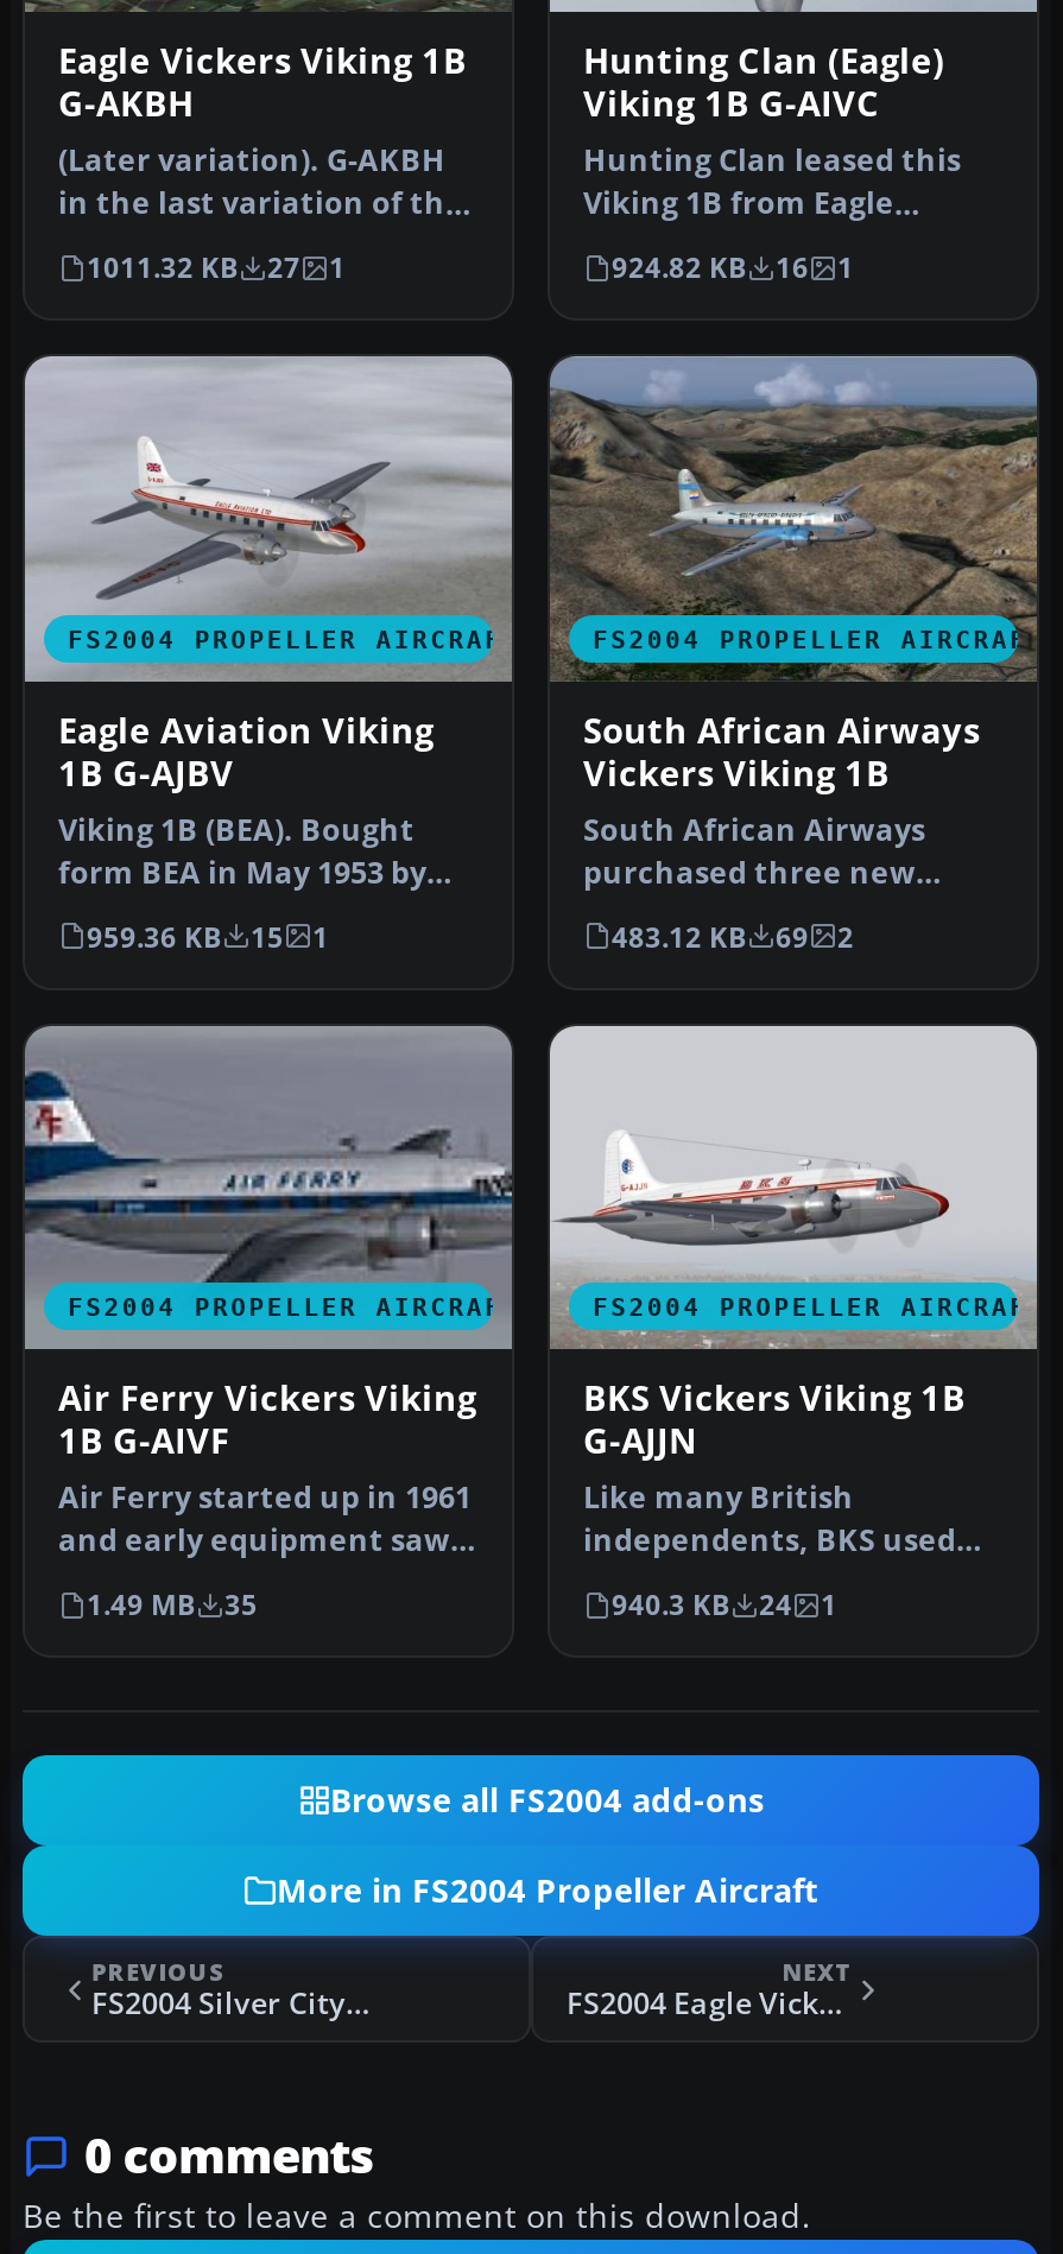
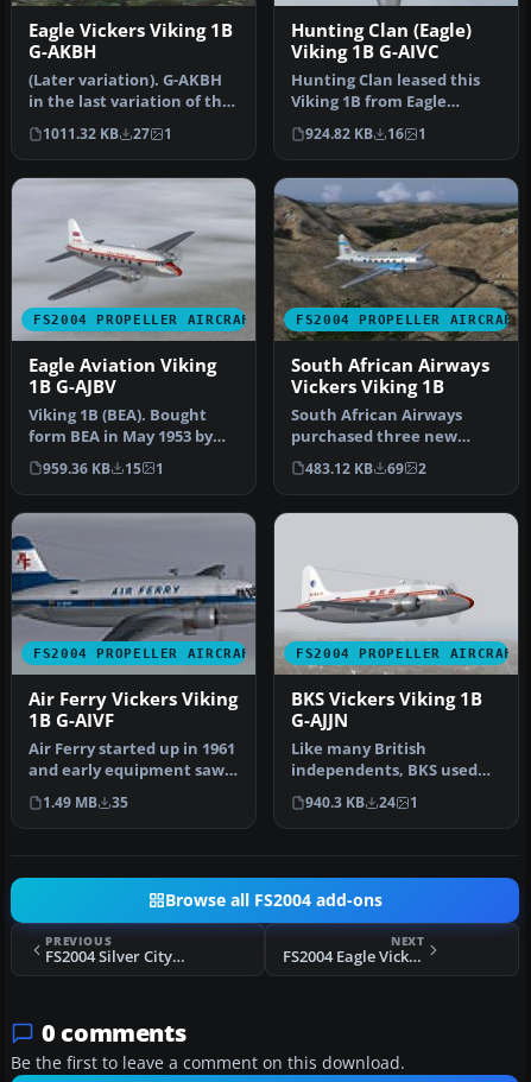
[277,1870,818,1912] More in FS2004 Propeller Aircraft -> none

